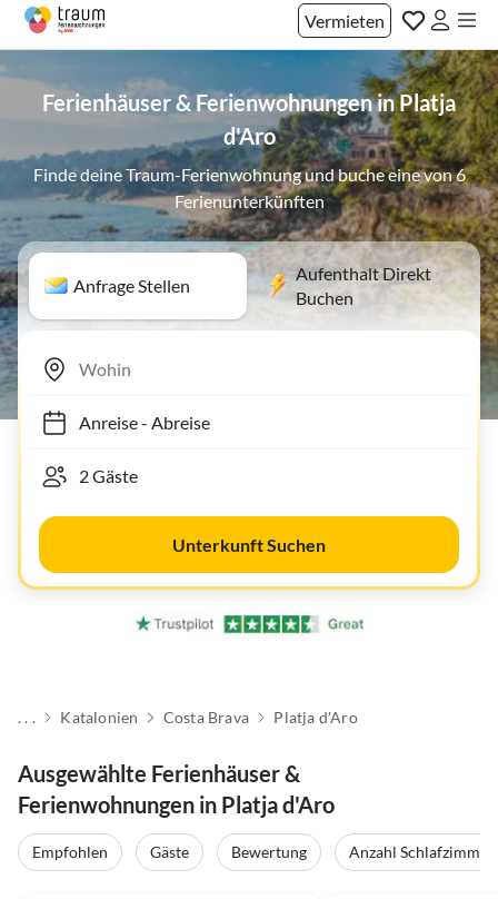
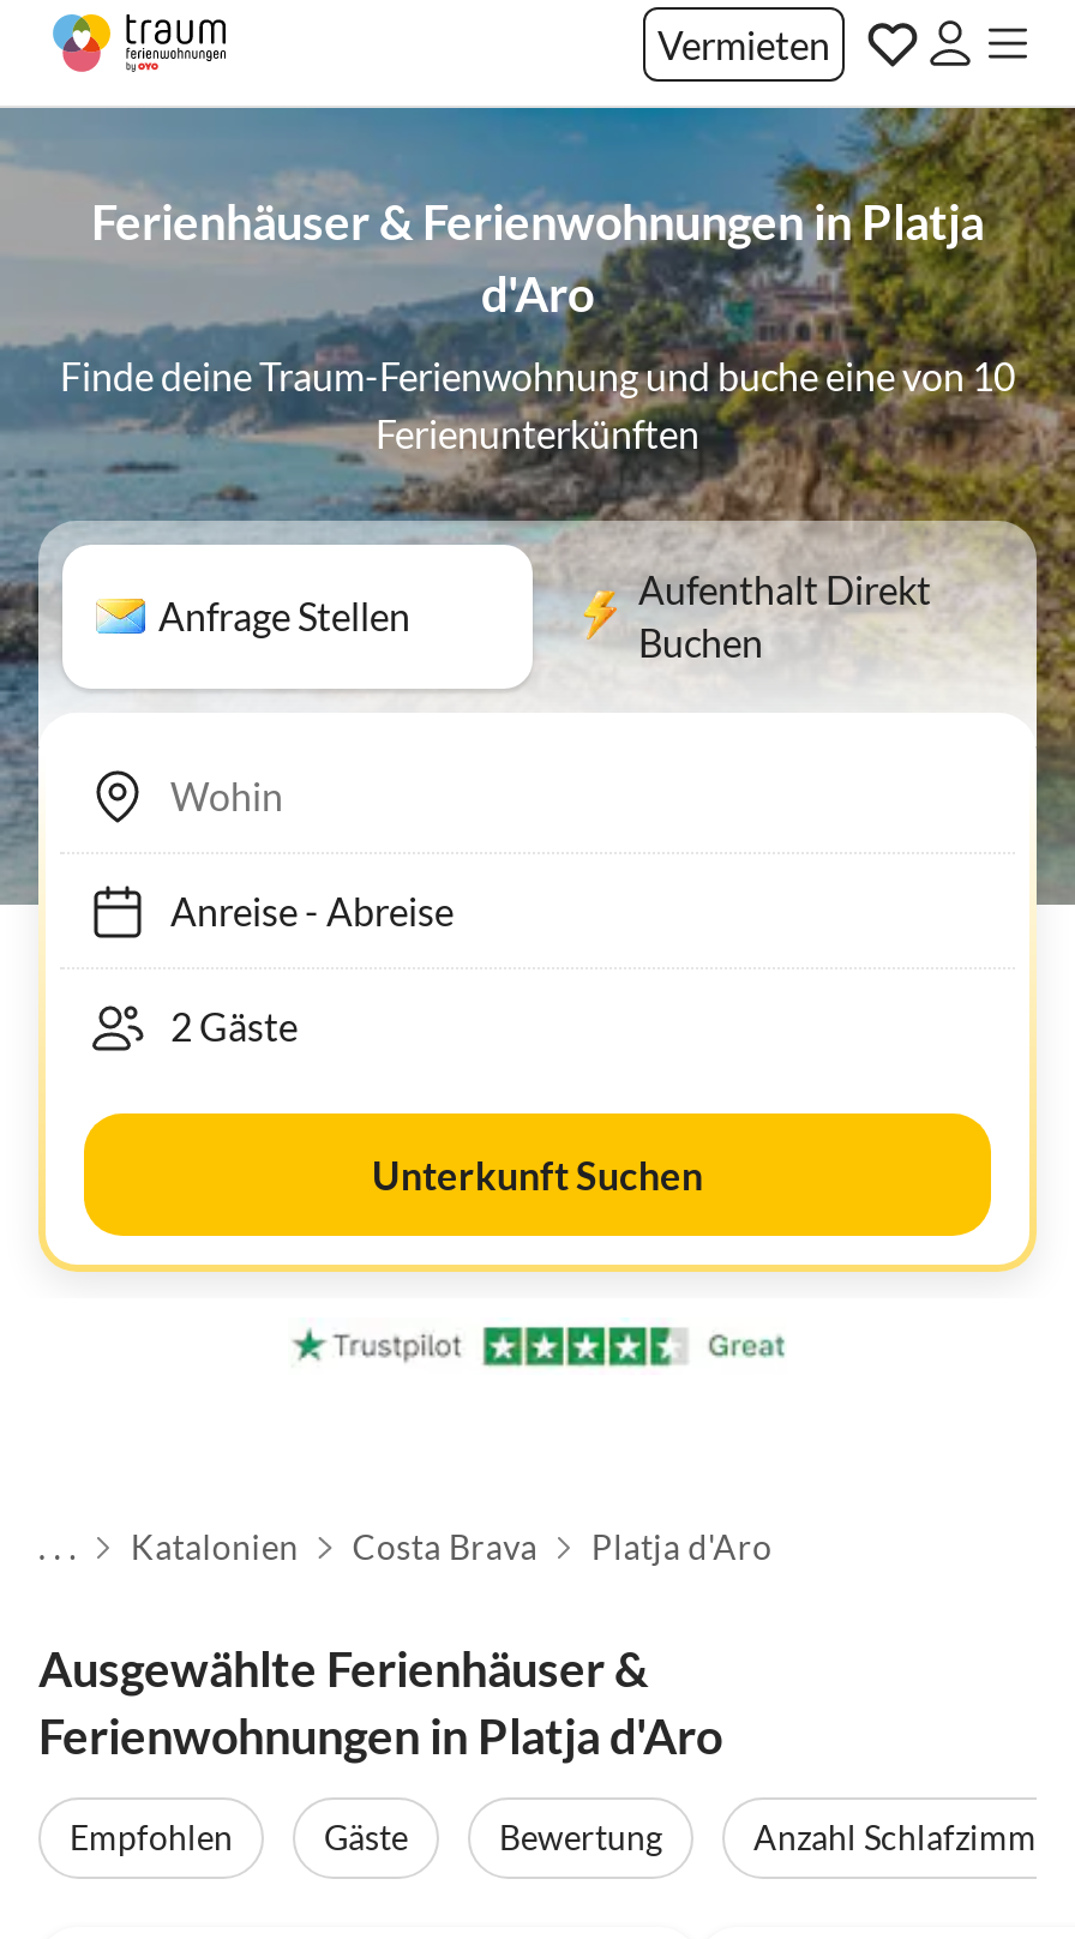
[33,164,465,185] Finde deine Traum-Ferienwohnung und buche eine von 6 -> [60,353,1015,398] Finde deine Traum-Ferienwohnung und buche eine von 10

